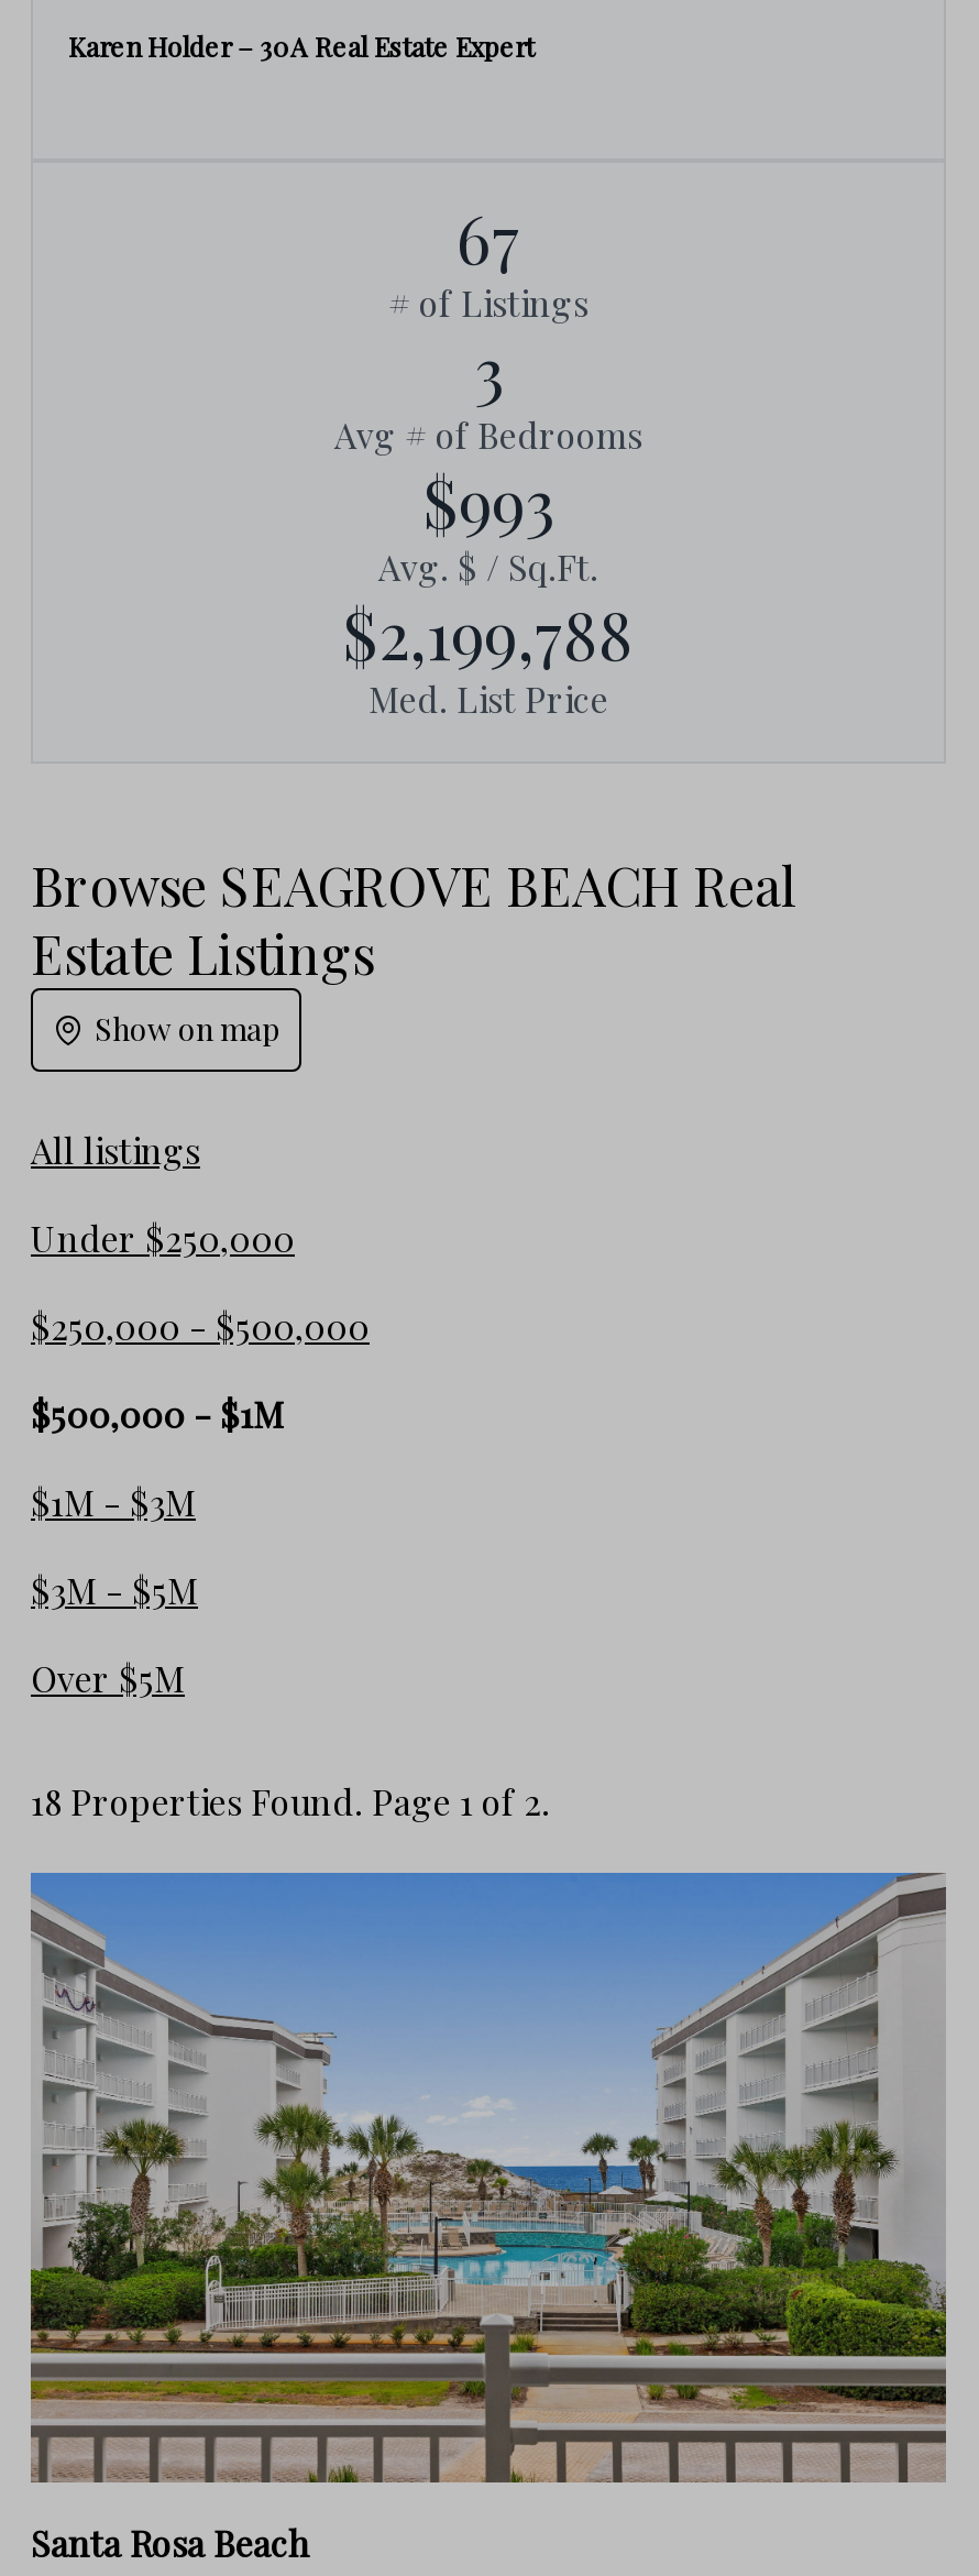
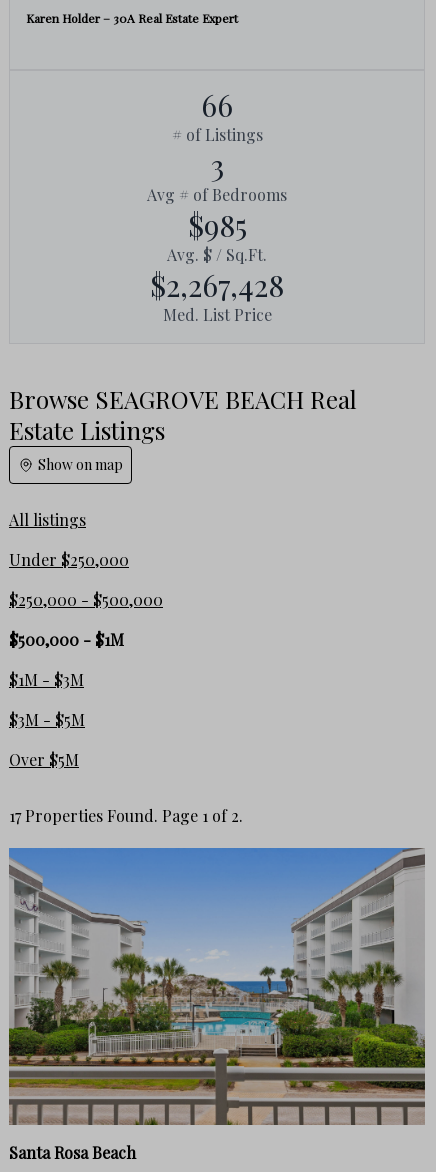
[457,193,520,281] 67 -> [201,85,233,125] 66
[424,458,553,546] $993 -> [187,205,246,245] $985
[343,590,634,678] $2,199,788 -> [150,265,284,305] $2,267,428
[31,1778,550,1824] 18 Properties Found. Page 1 of 2. -> [9,805,243,826] 17 Properties Found. Page 1 of 2.

